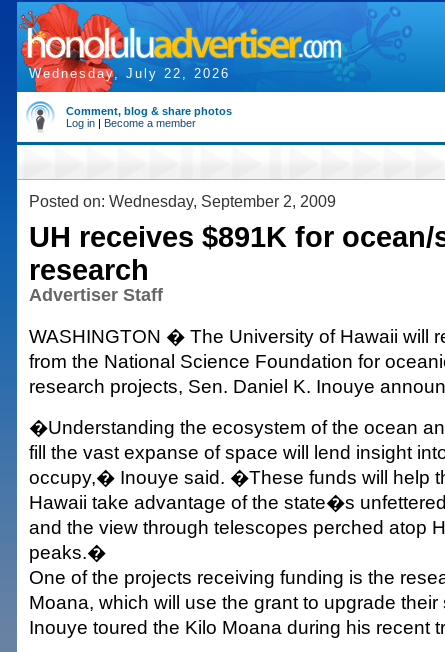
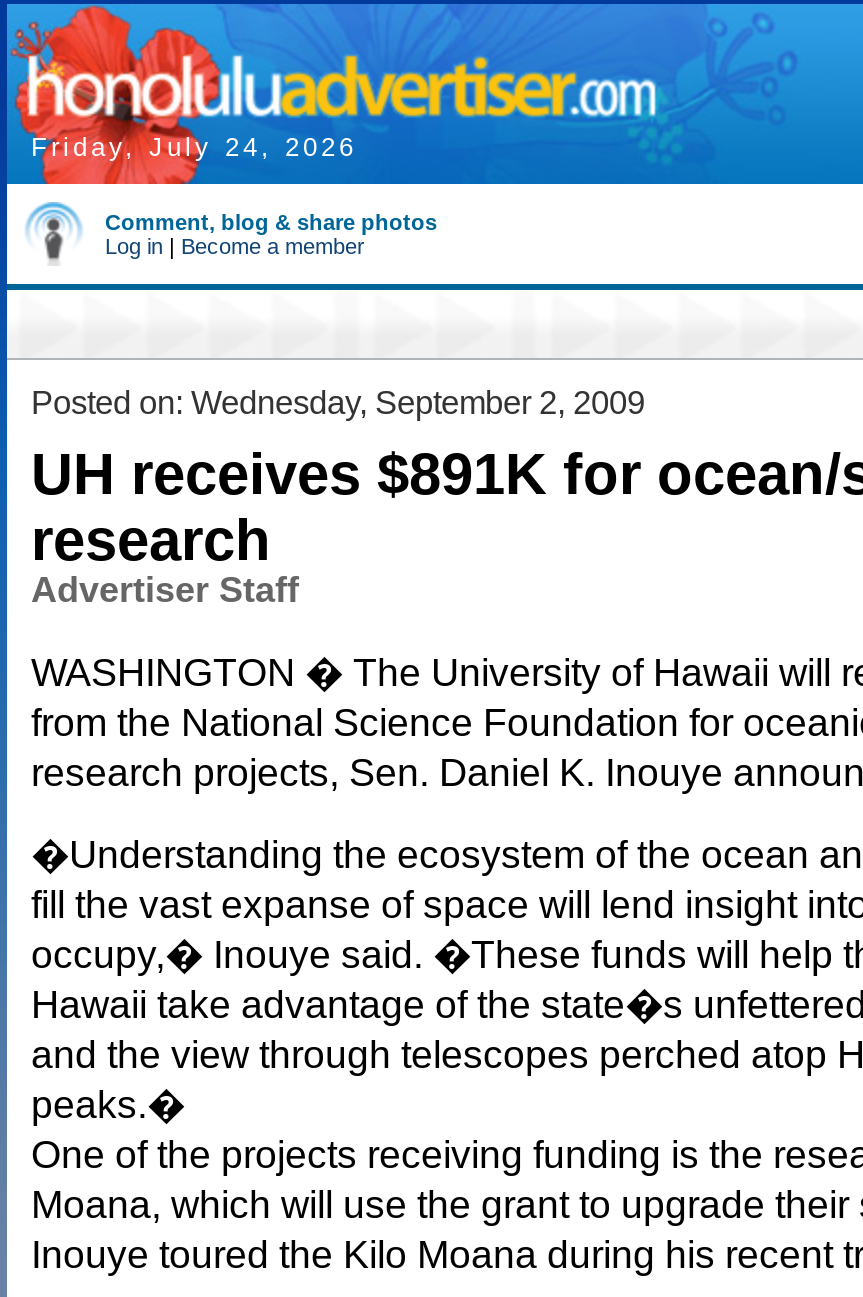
[29,66,230,81] Wednesday, July 22, 2026 -> [31,132,357,162] Friday, July 24, 2026

